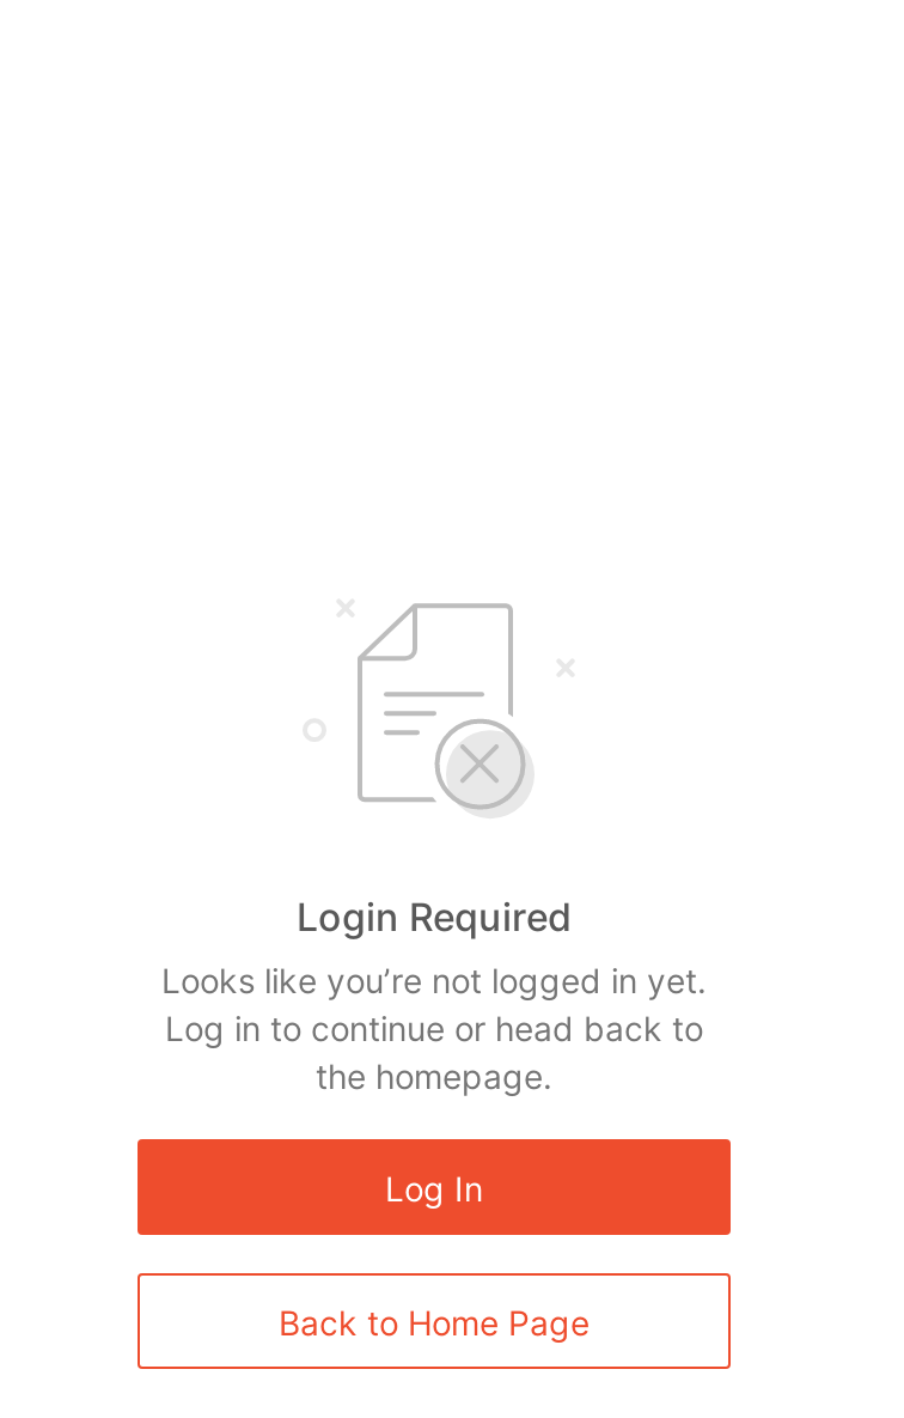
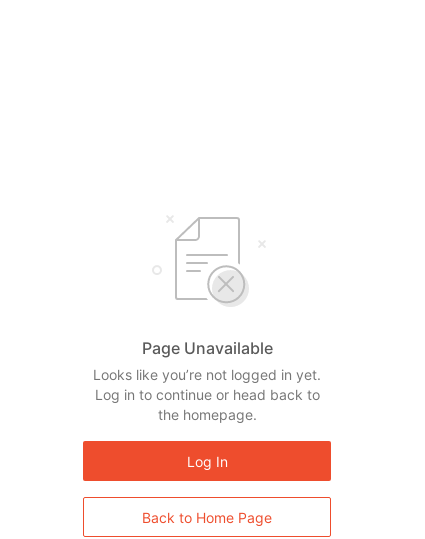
[297,893,572,941] Login Required -> [141,338,272,358] Page Unavailable

